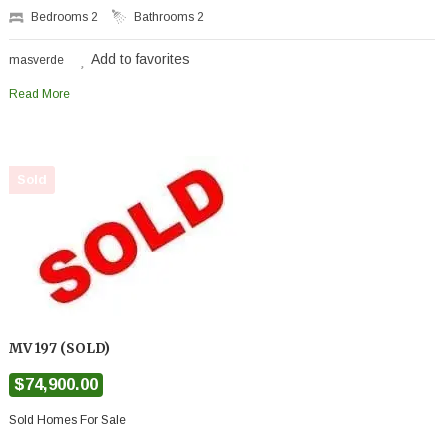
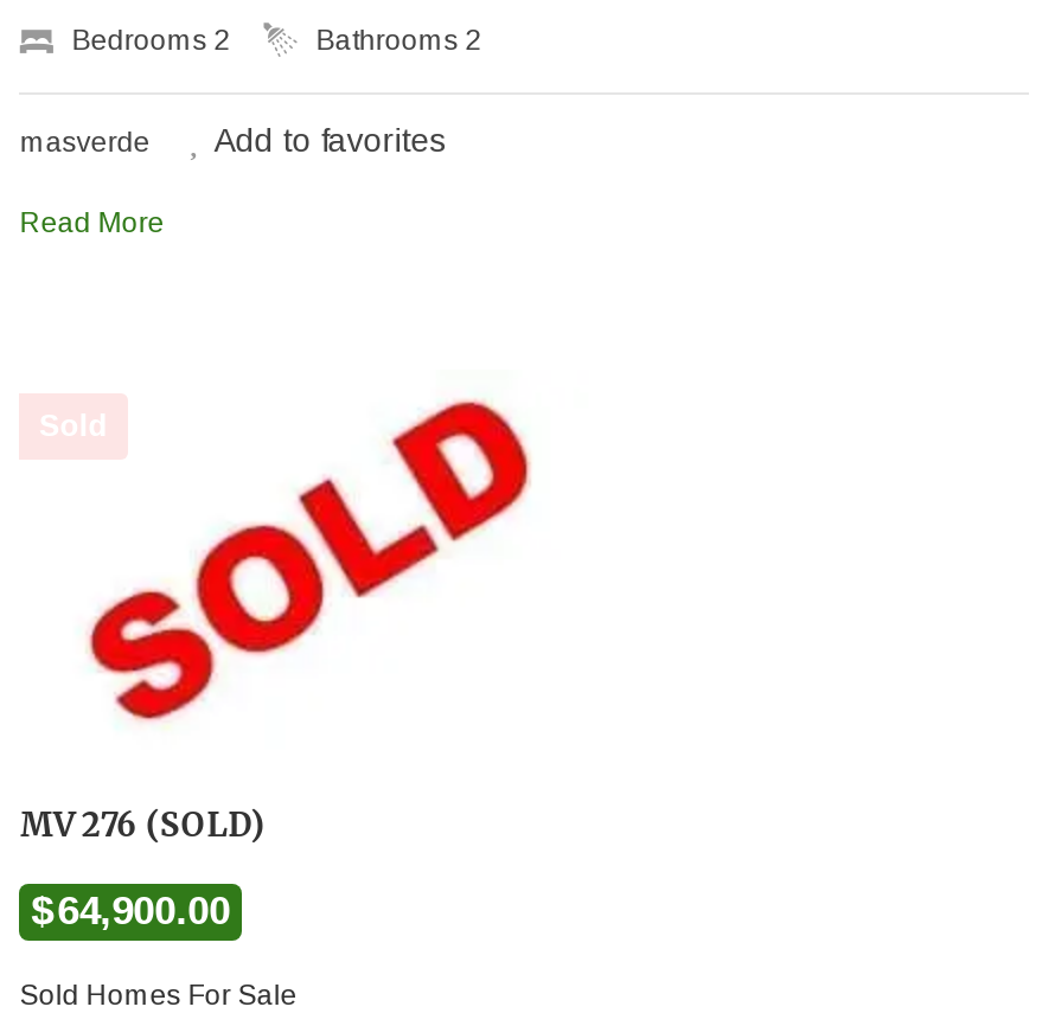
[9,340,110,357] MV 197 (SOLD) -> [19,805,264,845] MV 276 (SOLD)
[14,375,98,394] $74,900.00 -> [31,888,230,933] $64,900.00

